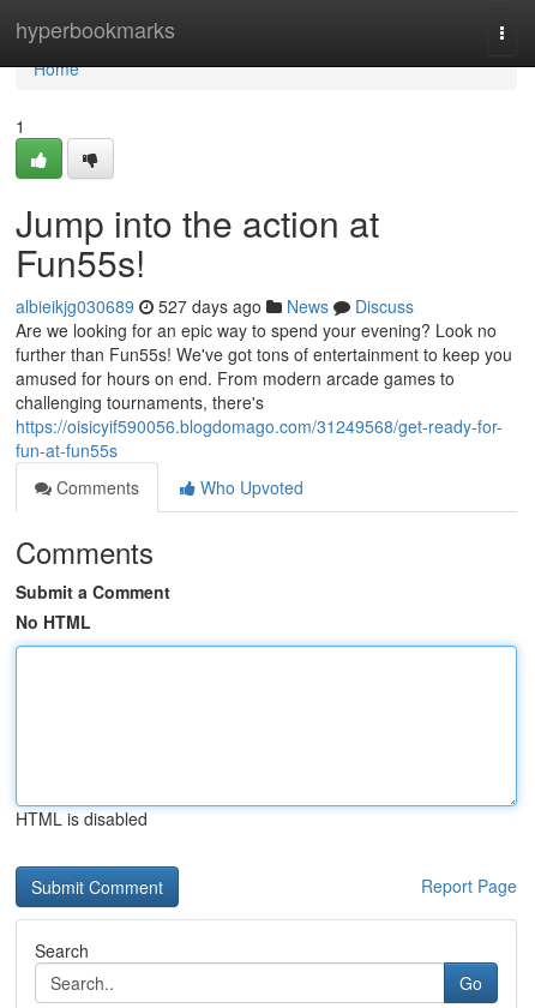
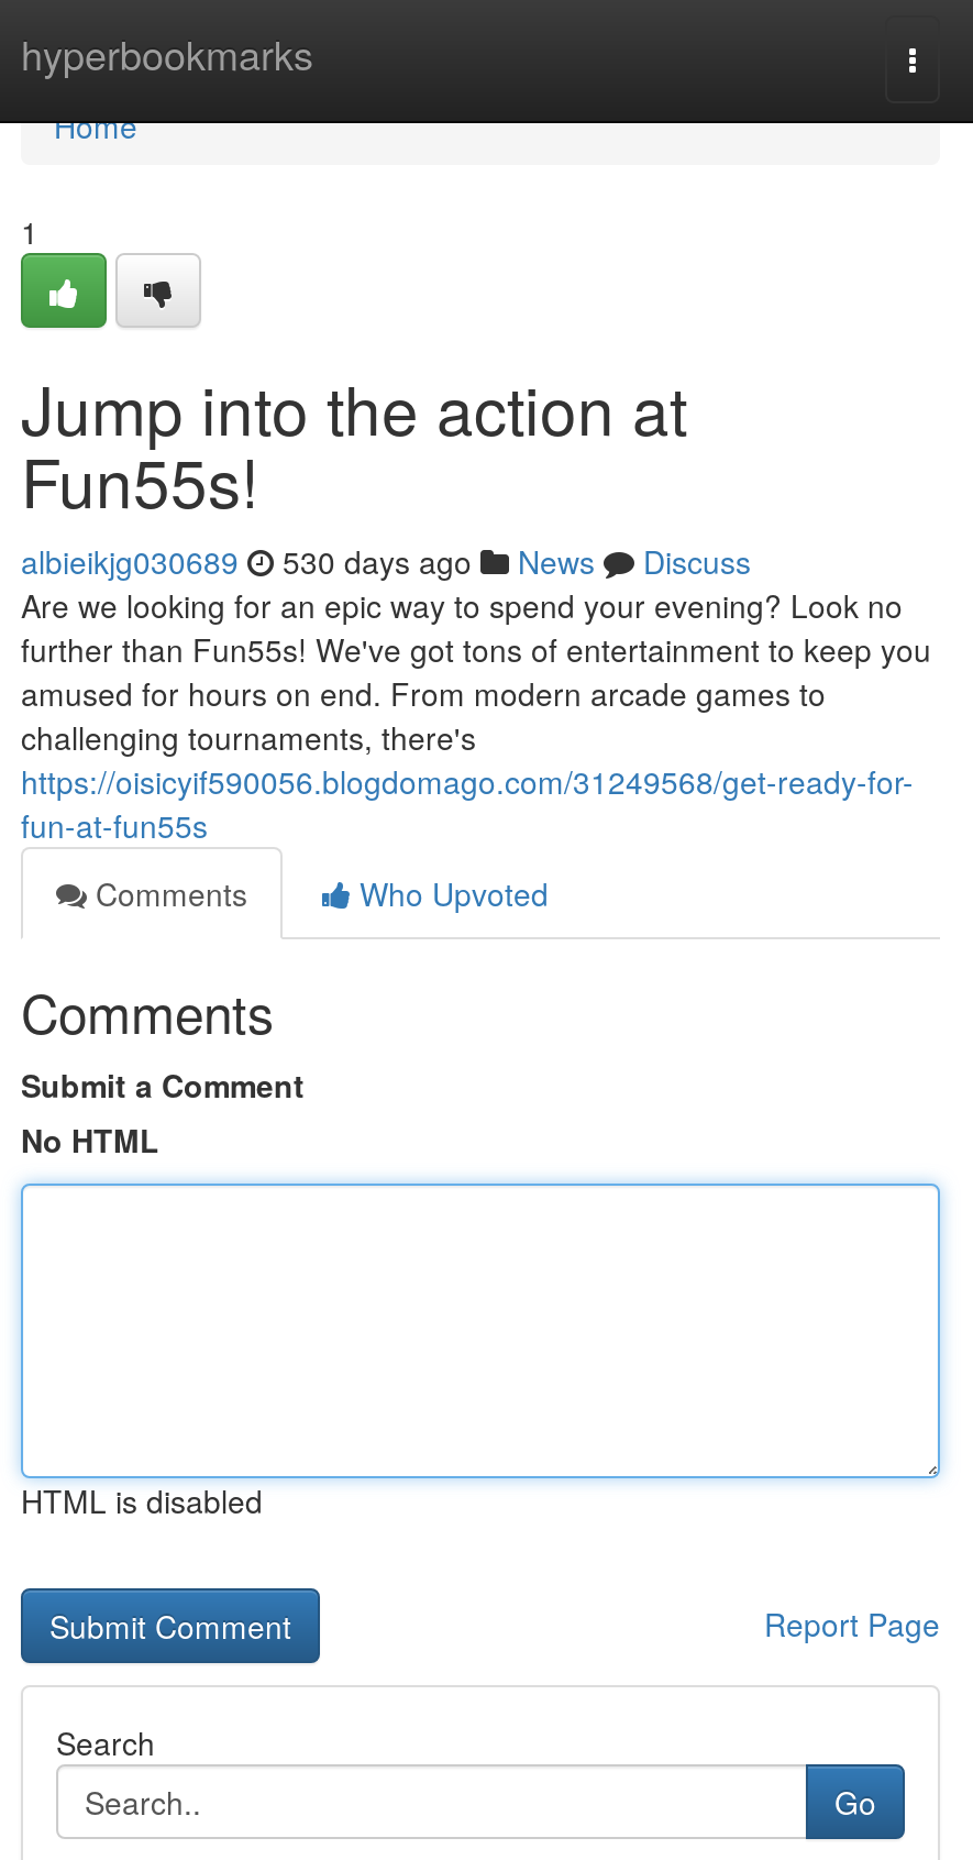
[16,294,414,318] albieikjg030689 527 days ago News Discuss -> [21,539,751,583] albieikjg030689 530 days ago News Discuss

